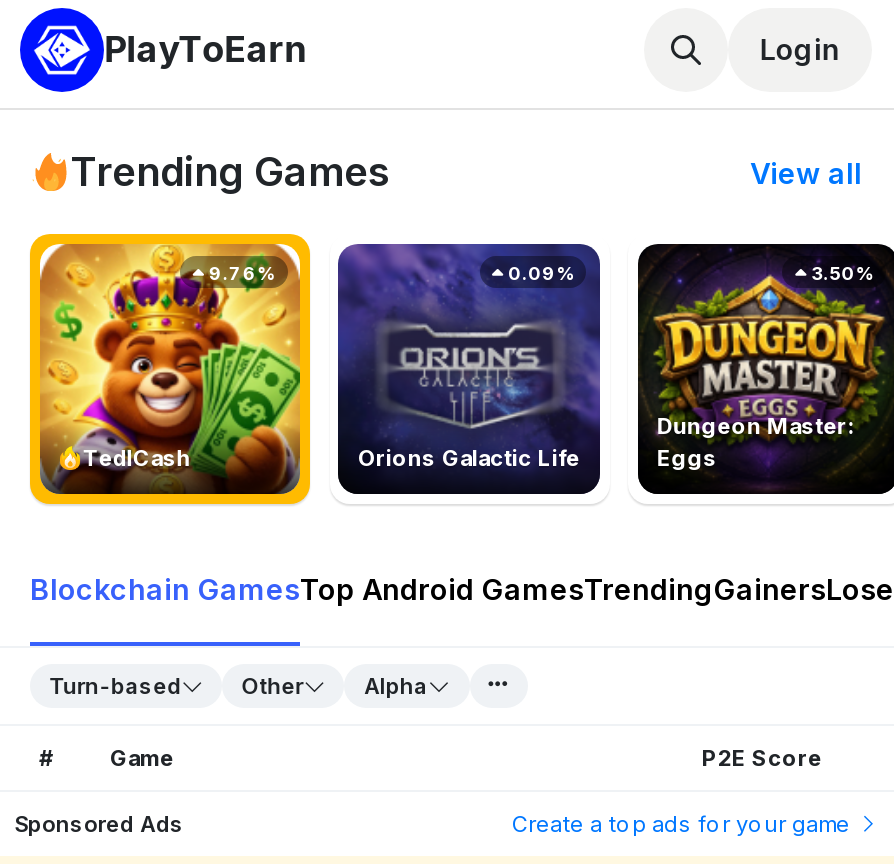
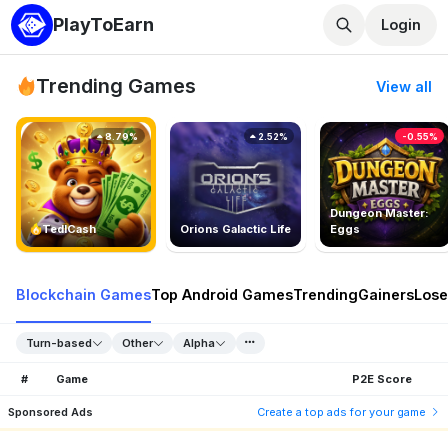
[205,262,275,284] 9.76% -> [103,131,138,142] 8.79%
[504,262,574,284] 0.09% -> [256,131,288,142] 2.52%
[807,262,873,284] 3.50% -> [402,131,438,142] -0.55%

